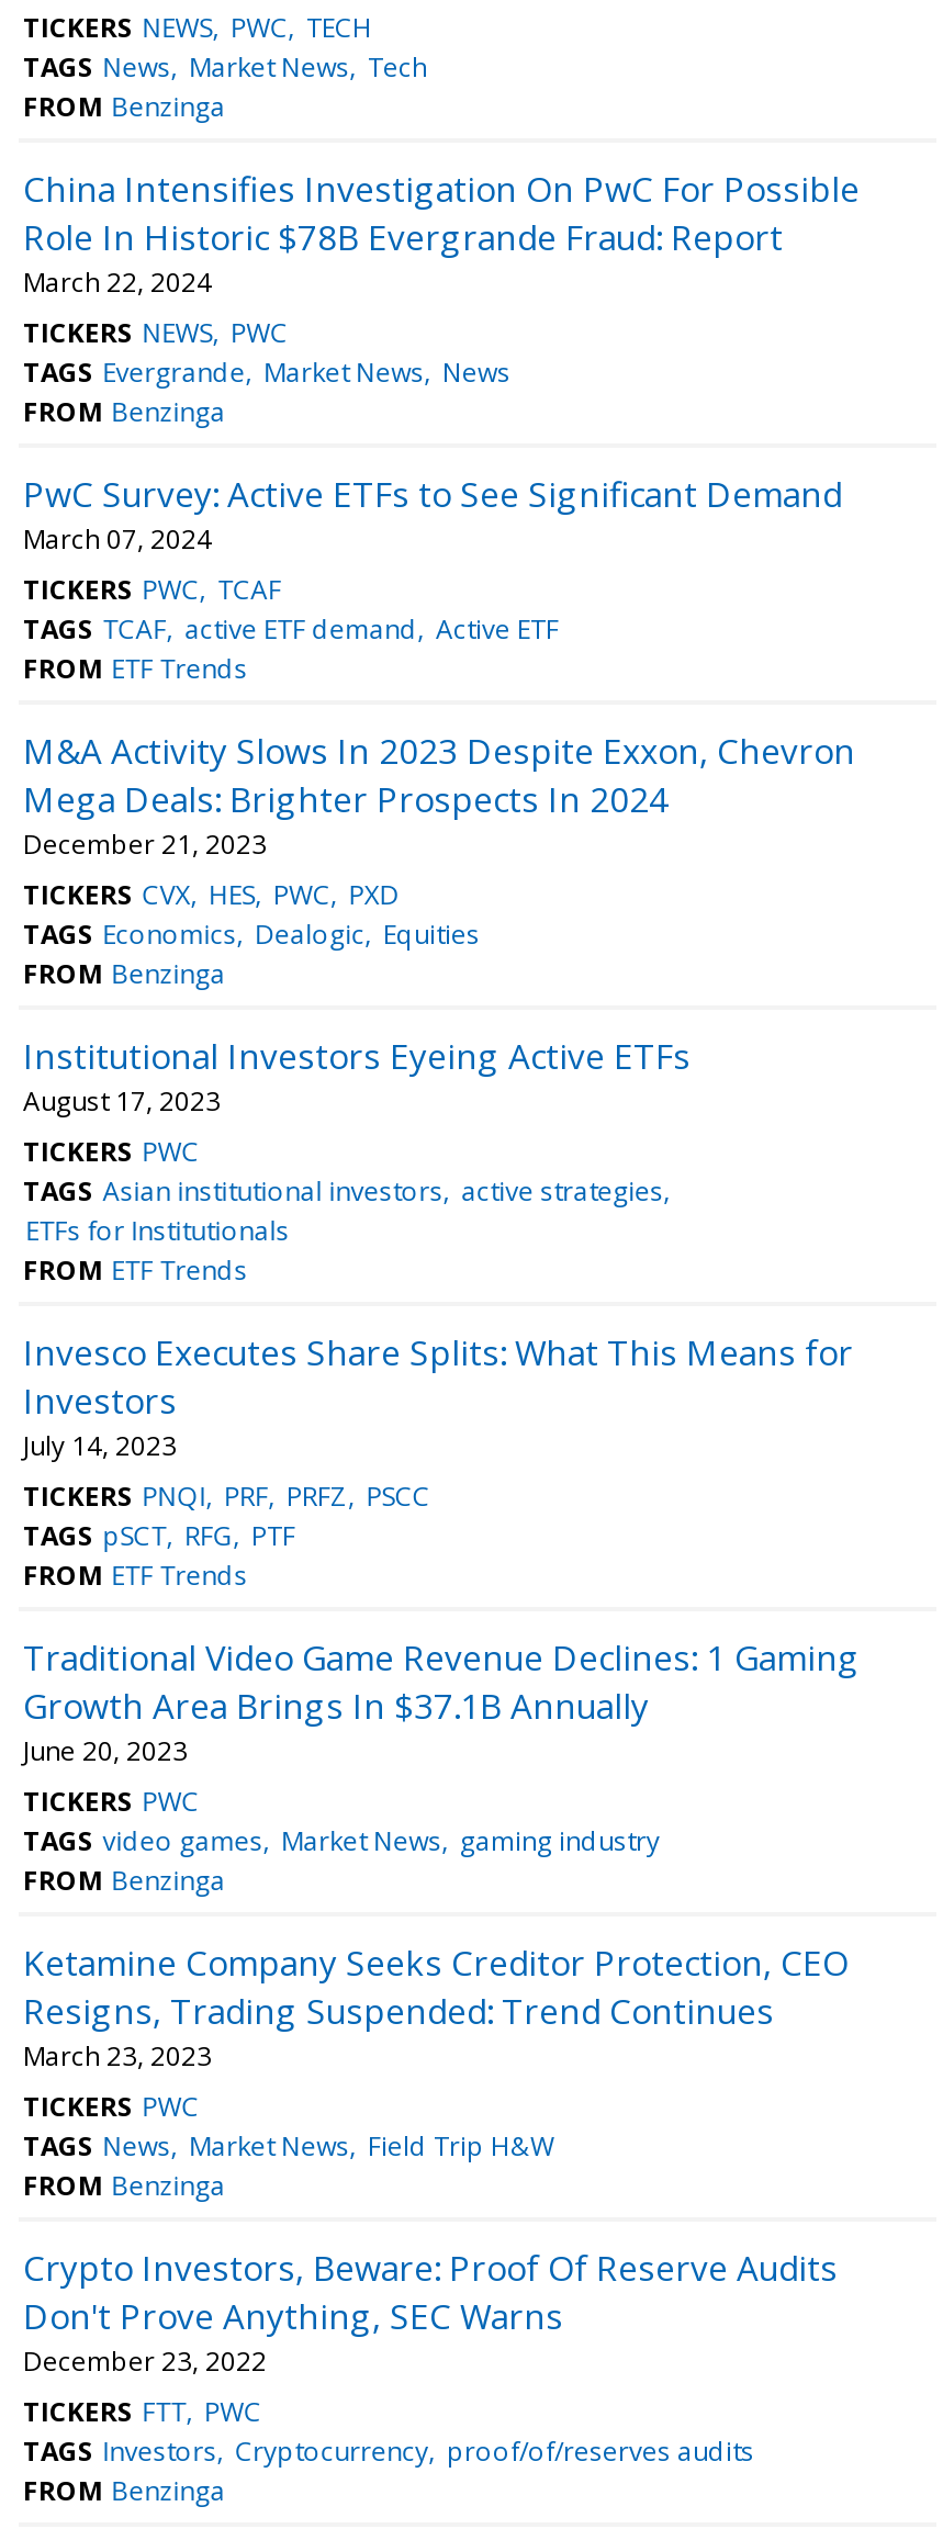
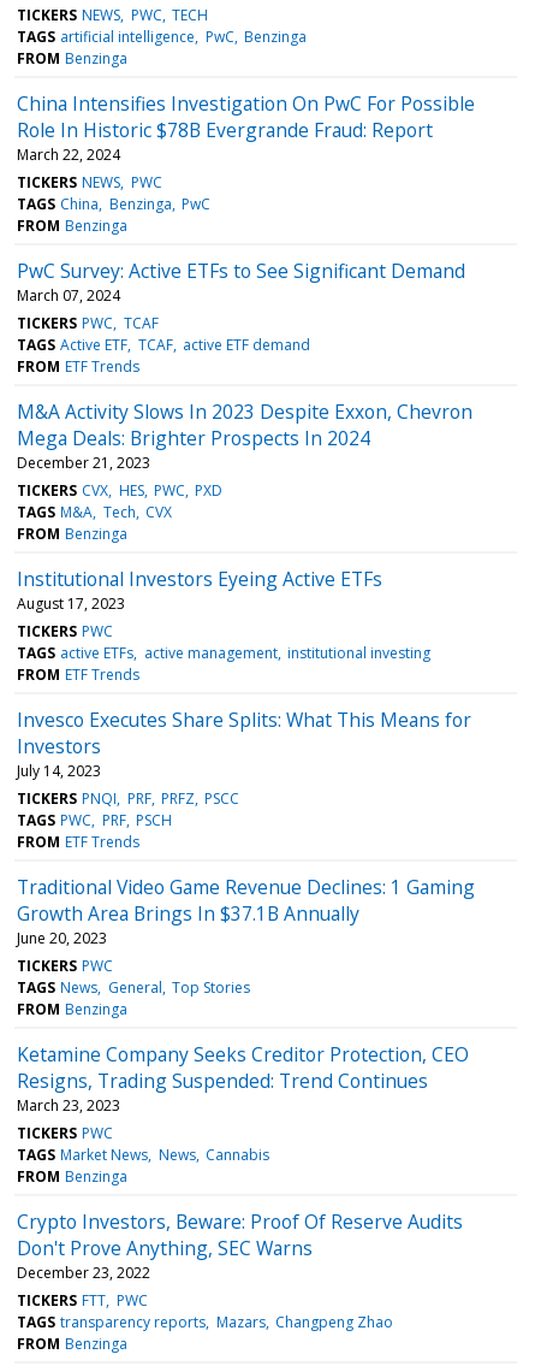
[23,48,427,85] TAGS News Market News Tech -> [17,26,306,47] TAGS artificial intelligence PwC Benzinga
[23,353,510,390] TAGS Evergrande Market News News -> [17,194,210,214] TAGS China Benzinga PwC
[23,610,559,647] TAGS TCAF active ETF demand Active ETF -> [17,334,310,355] TAGS Active ETF TCAF active ETF demand
[23,915,480,952] TAGS Economics Dealogic Equities -> [17,502,172,522] TAGS M&A Tech CVX
[23,1172,663,1249] TAGS Asian institutional investors active strategies | ETFs for Institutionals -> [17,642,430,663] TAGS active ETFs active management institutional investing
[23,1517,295,1554] TAGS pSCT RFG PTF -> [17,810,172,830] TAGS PWC PRF PSCH
[23,1822,660,1859] TAGS video games Market News gaming industry -> [17,977,250,997] TAGS News General Top Stories
[23,2127,554,2164] TAGS News Market News Field Trip H&W -> [17,1144,269,1165] TAGS Market News News Cannabis
[23,2432,754,2469] TAGS Investors Cryptocurrency proof/of/reserves audits -> [17,1312,393,1332] TAGS transparency reports Mazars Changpeng Zhao

